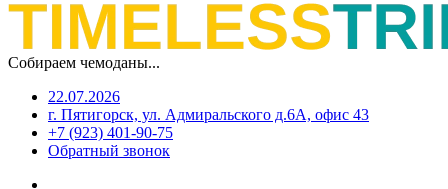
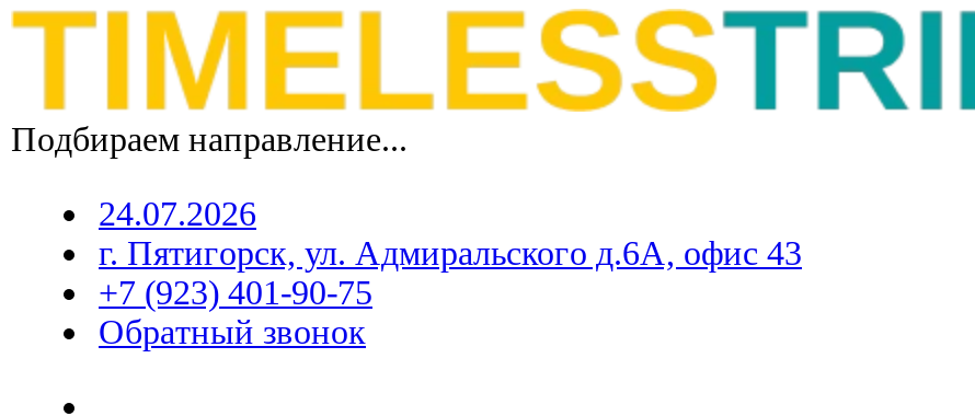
[8,54,160,71] Собираем чемоданы... -> [11,120,408,158] Подбираем направление...
[48,88,120,105] 22.07.2026 -> [99,195,256,232] 24.07.2026

